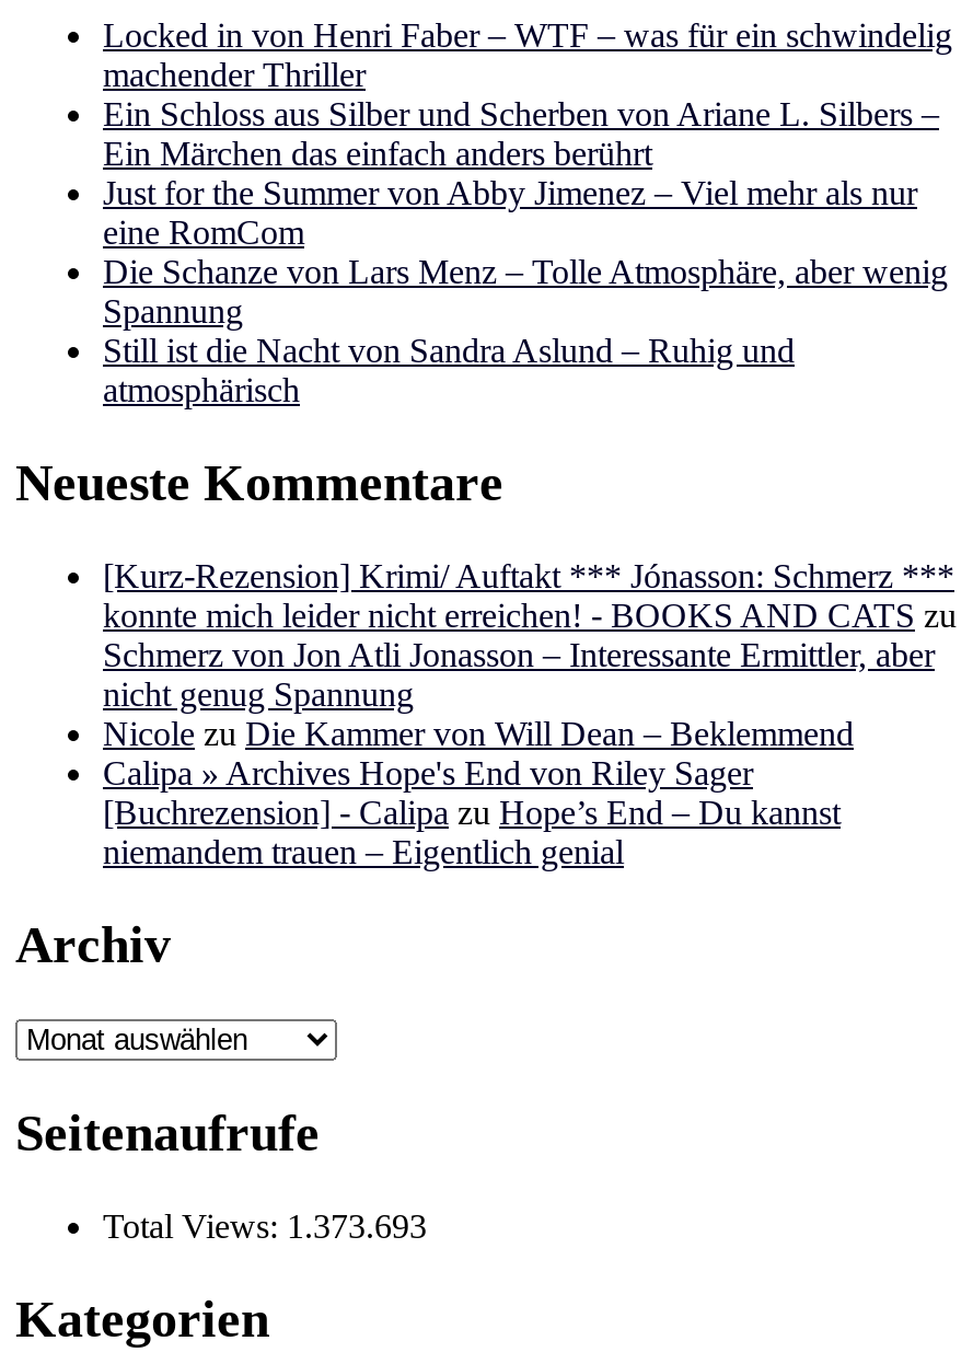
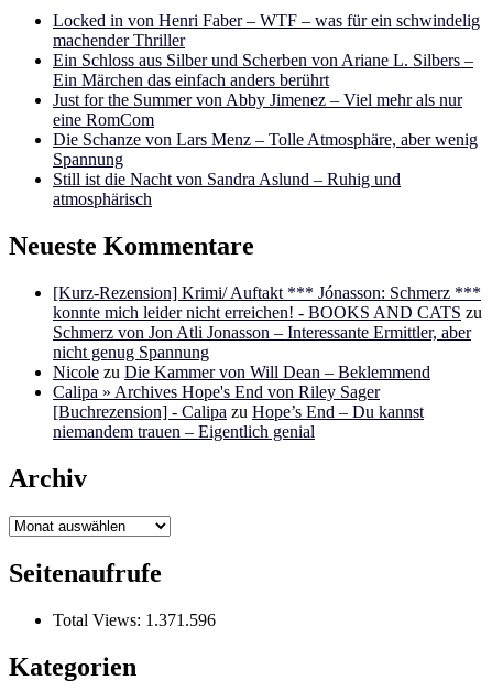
[103,1207,427,1244] Total Views: 1.373.693 -> [53,610,216,629] Total Views: 1.371.596

